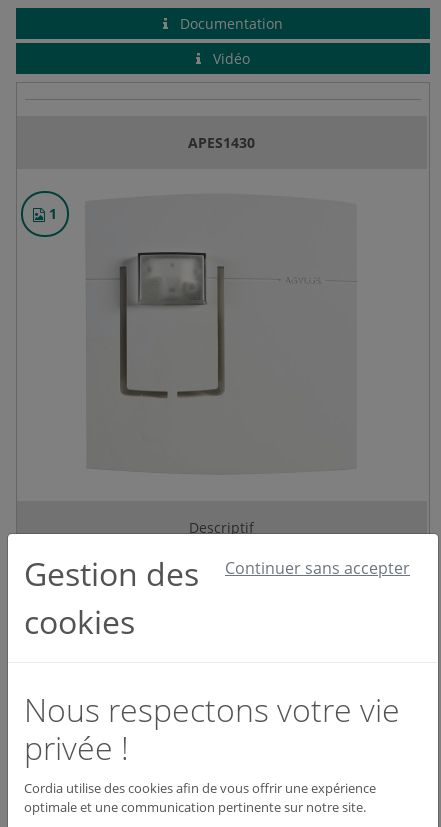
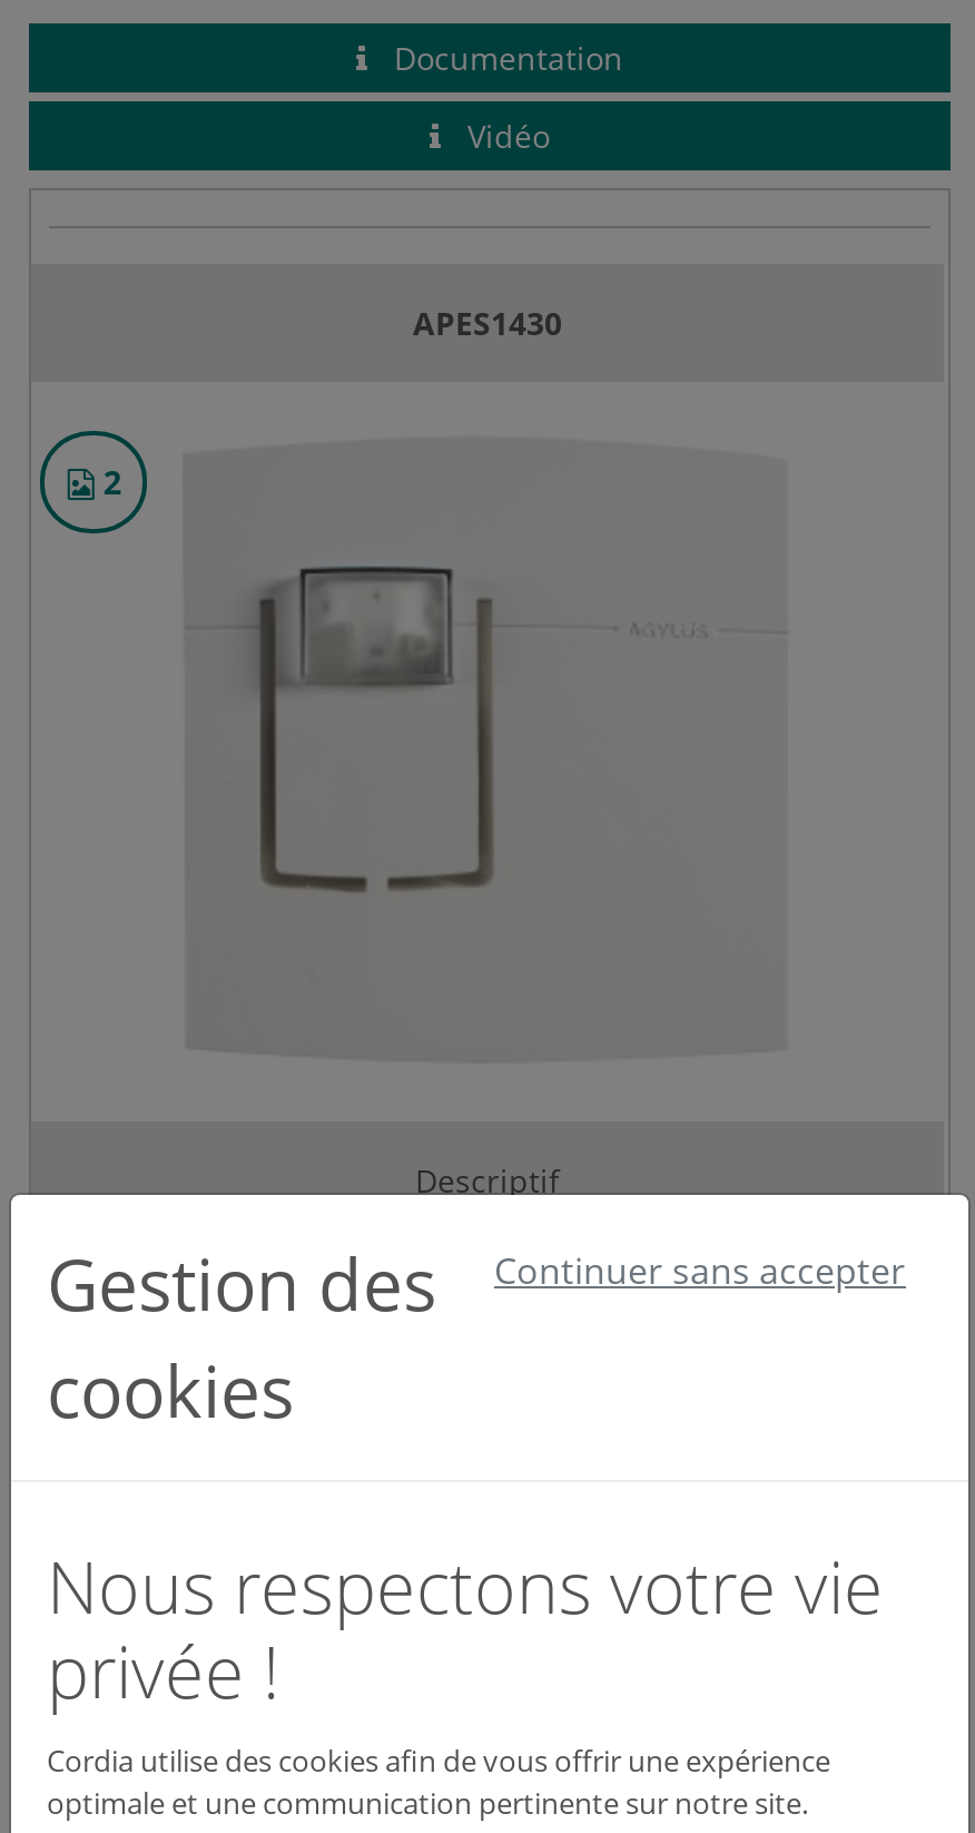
[45,205,57,224] 1 -> [94,461,121,504] 2

